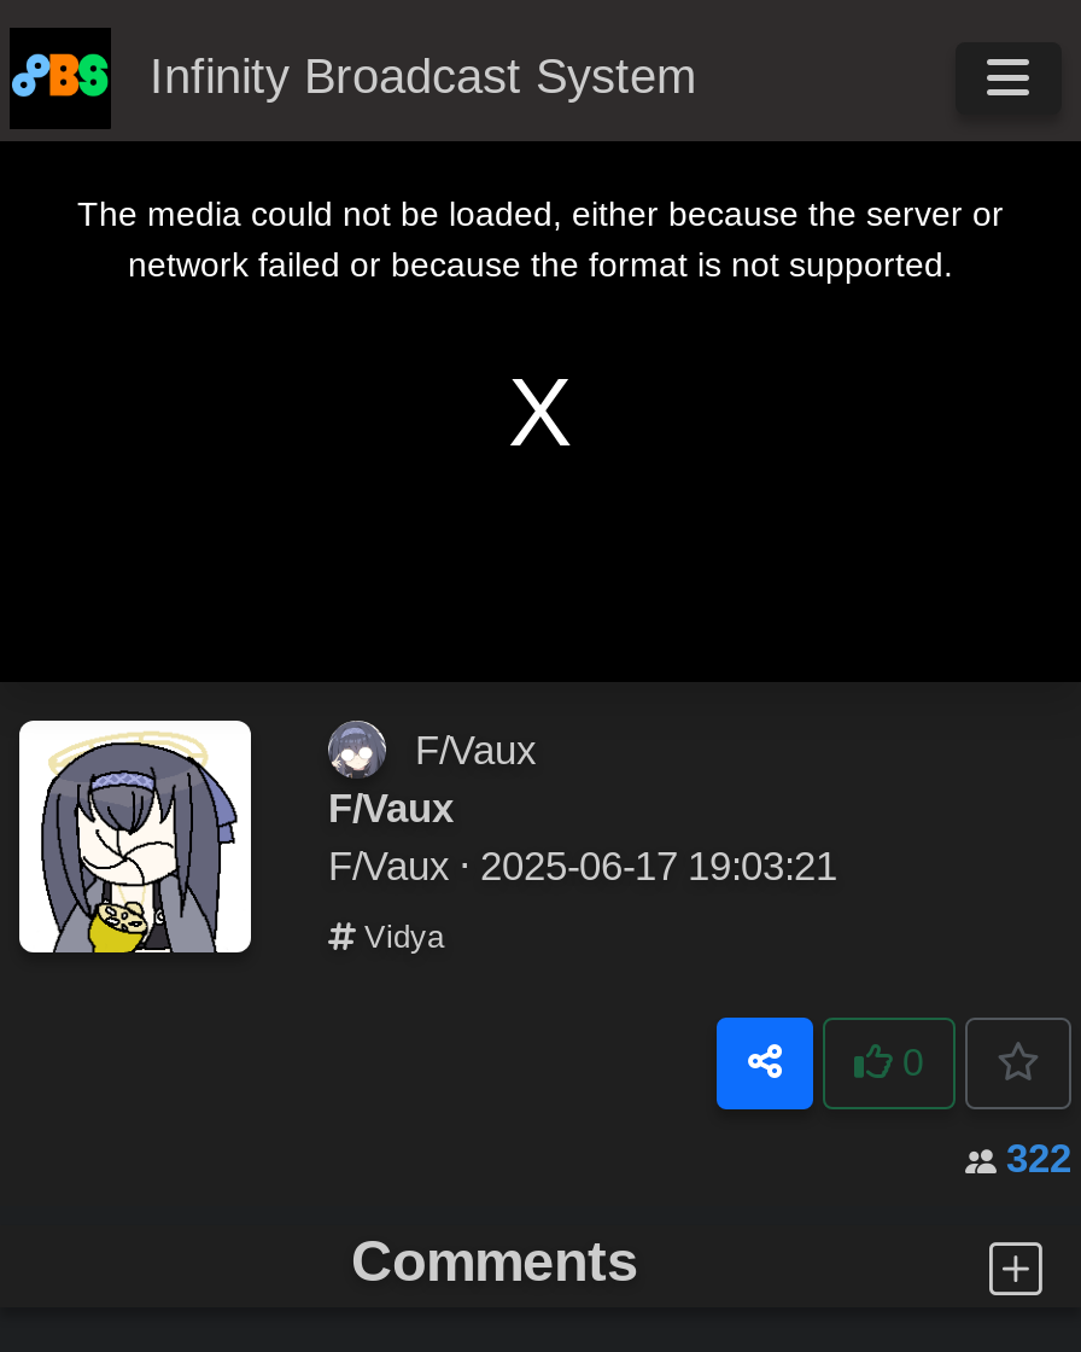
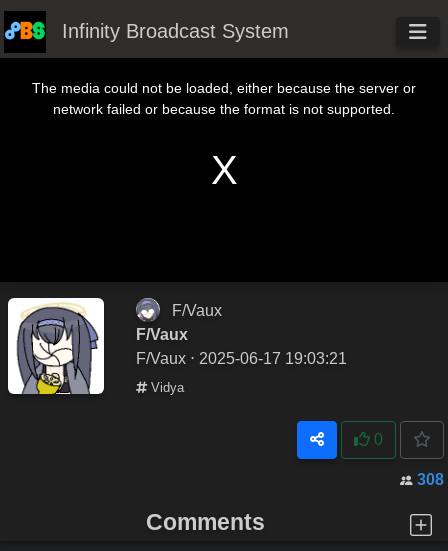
[997,1136,1071,1179] 322 -> [413,470,444,488] 308

